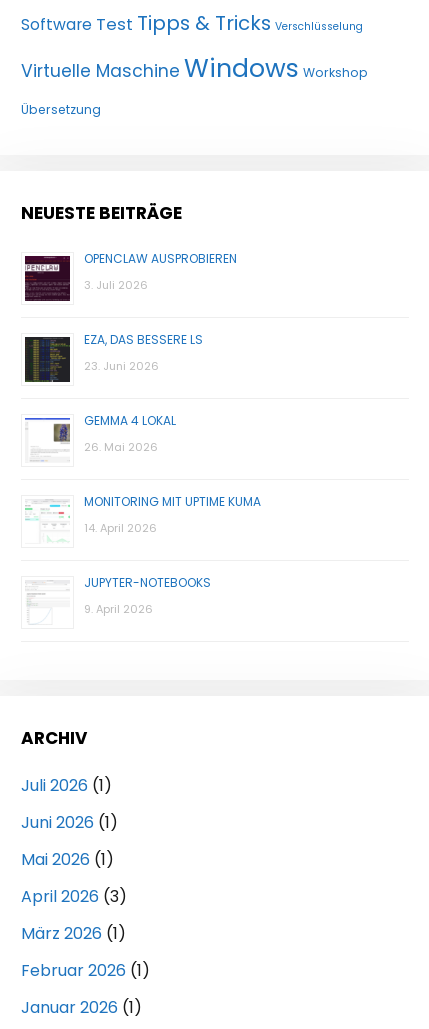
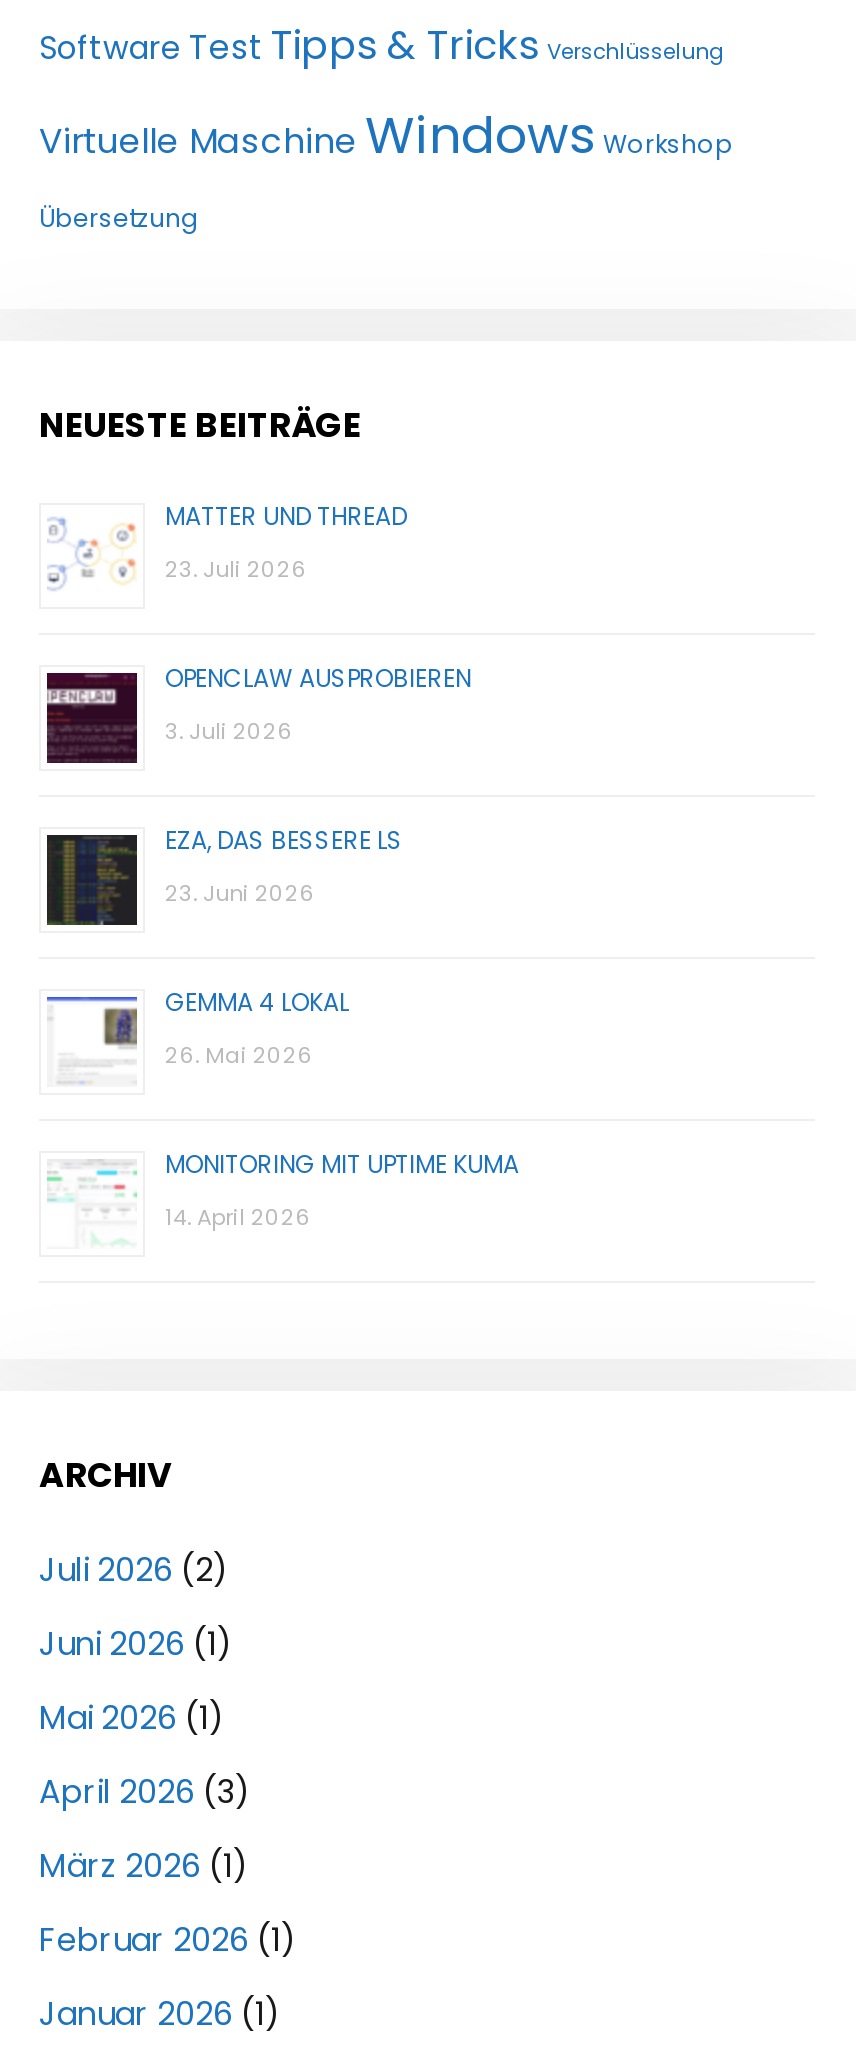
none -> [47,499,407,585] [image] | MATTER UND THREAD | 23. Juli 2026
moved [23,250,261,536] -> [43,661,519,1233]: [image] | OPENCLAW AUSPROBIEREN | 3. Juli 2026 | ... | MONITORING MIT UPTIME KUMA | 14. April 2026
[84,574,211,617] JUPYTER-NOTEBOOKS | 9. April 2026 -> none
[21,774,112,797] Juli 2026 (1) -> [39,1547,229,1593] Juli 2026 (2)

